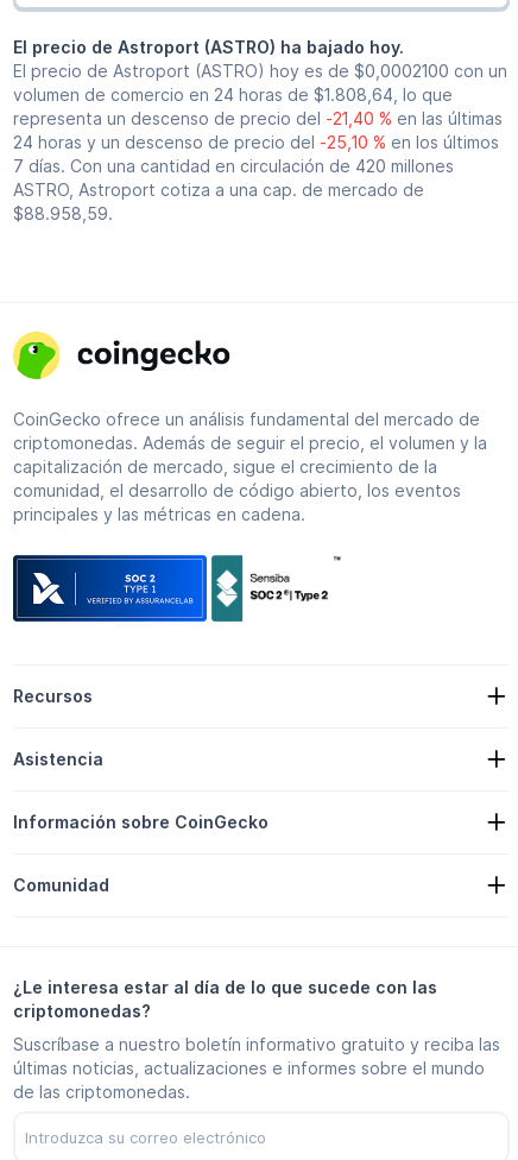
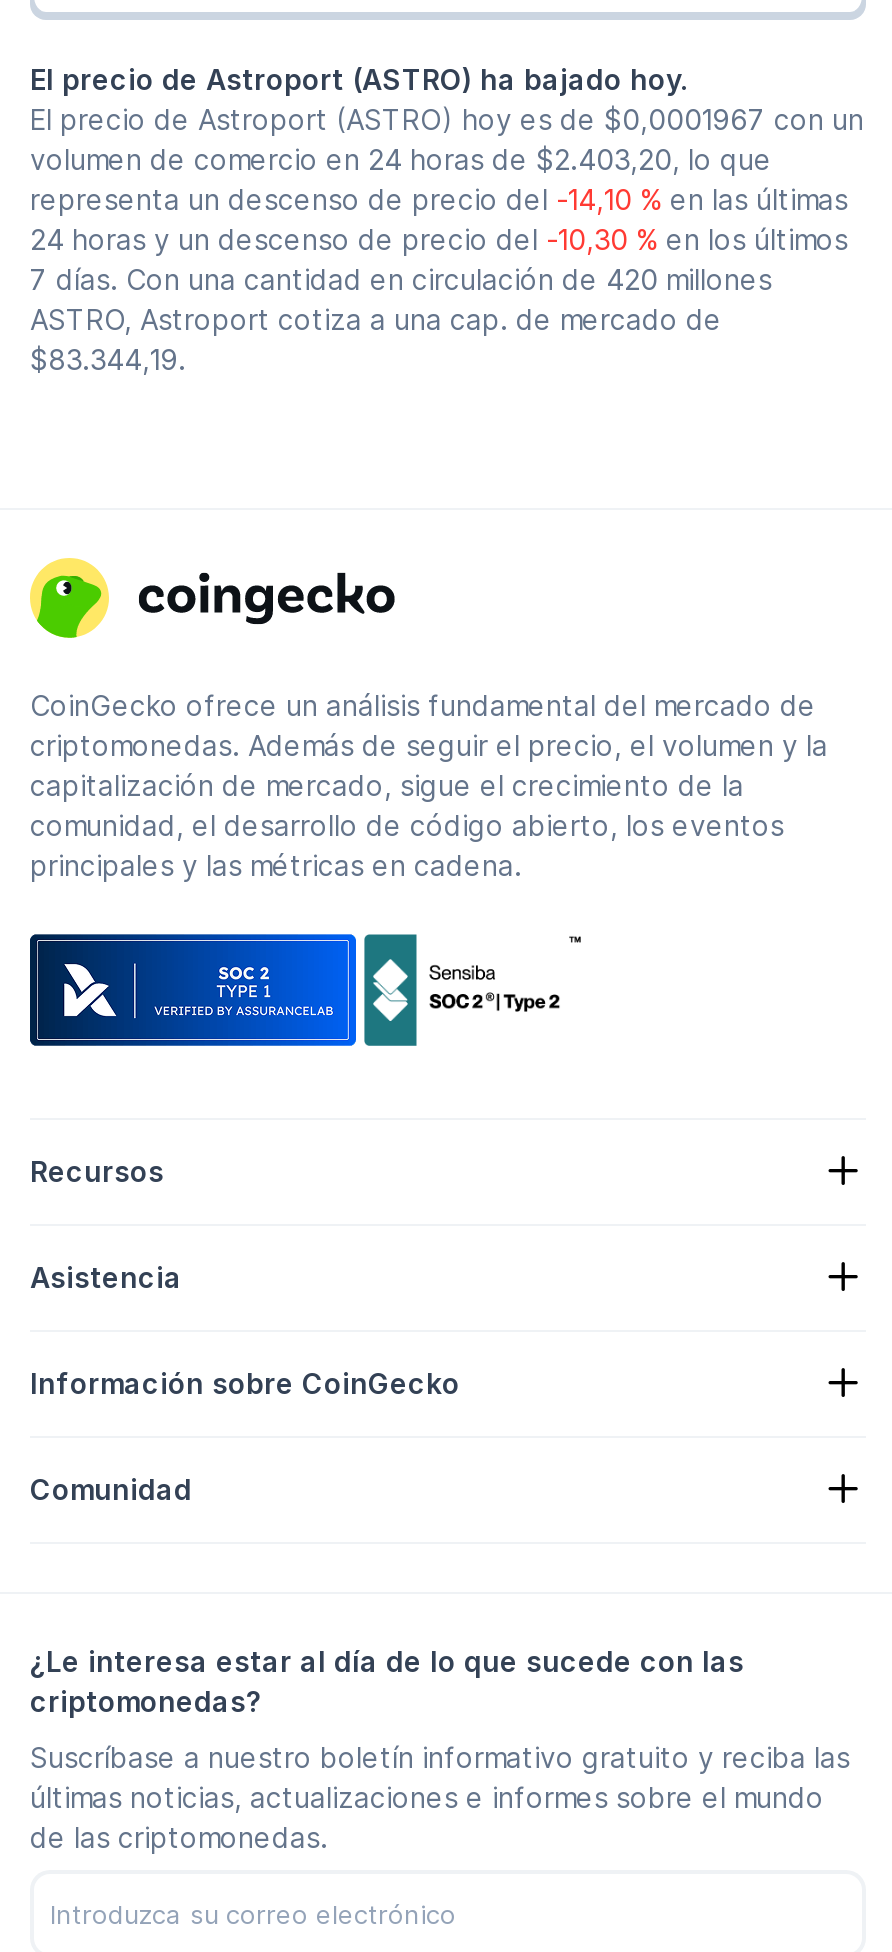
[13,61,507,81] El precio de Astroport (ASTRO) hoy es de $0,0002100 con un -> [30,102,864,136] El precio de Astroport (ASTRO) hoy es de $0,0001967 con un
[13,85,453,105] volumen de comercio en 24 horas de $1.808,64, lo que -> [30,142,772,176] volumen de comercio en 24 horas de $2.403,20, lo que
[13,108,503,129] representa un descenso de precio del -21,40 % en las últimas -> [30,182,848,216] representa un descenso de precio del -14,10 % en las últimas
[13,132,499,152] 24 horas y un descenso de precio del -25,10 % en los últimos -> [30,222,848,256] 24 horas y un descenso de precio del -10,30 % en los últimos
[13,203,113,224] $88.958,59. -> [30,342,186,376] $83.344,19.

